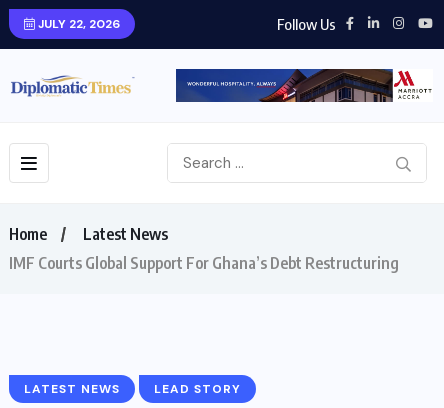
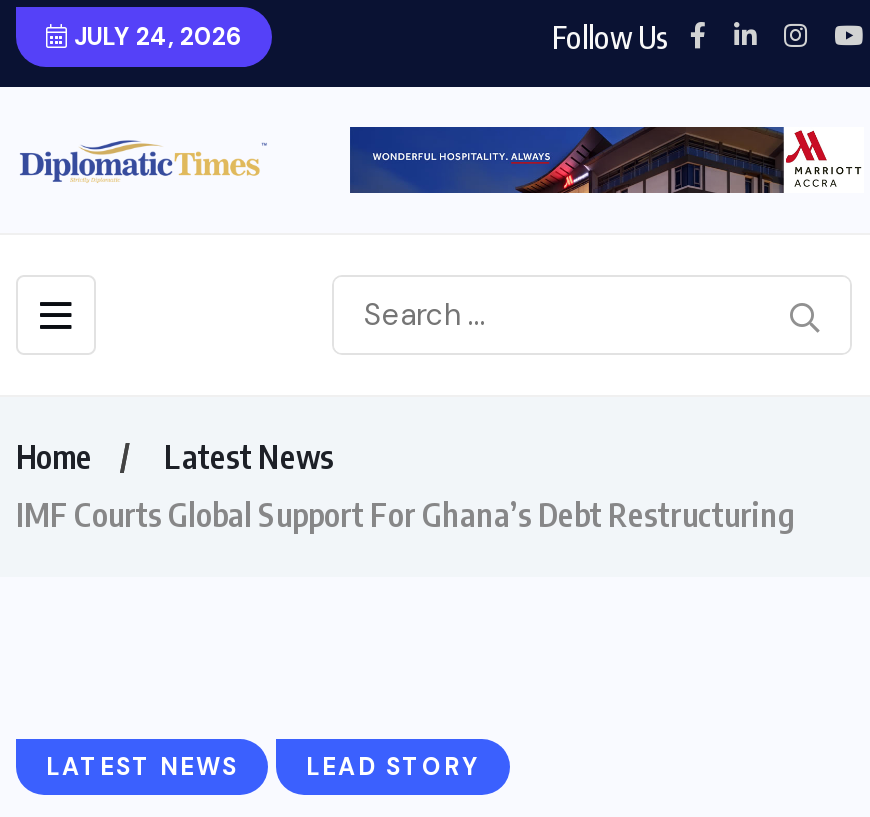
[35,16,120,32] JULY 22, 2026 -> [68,21,242,53] JULY 24, 2026

